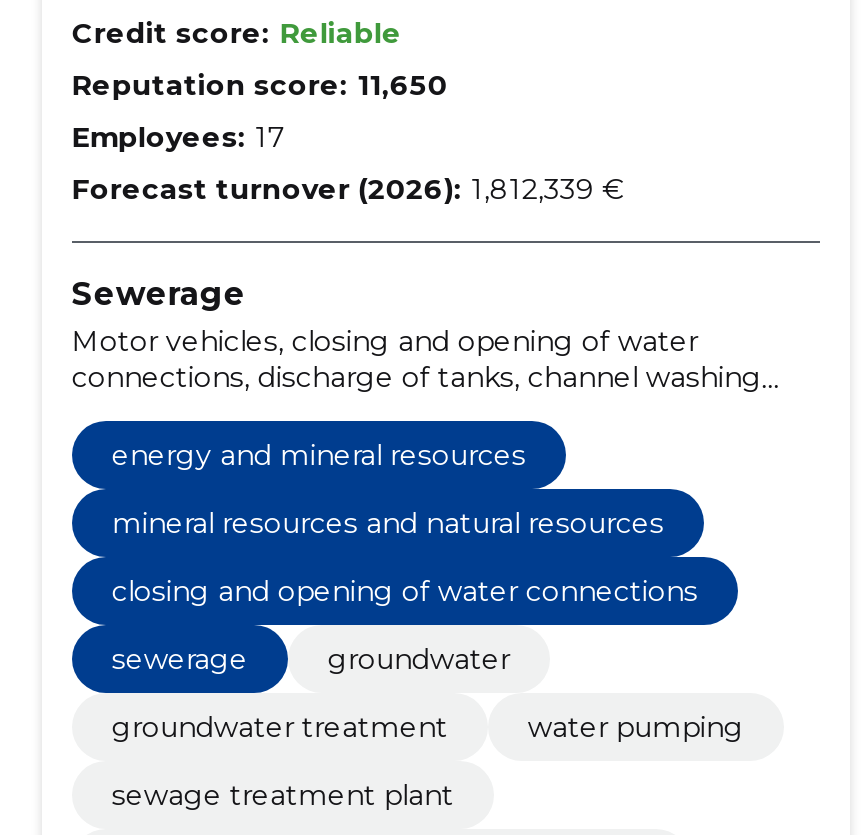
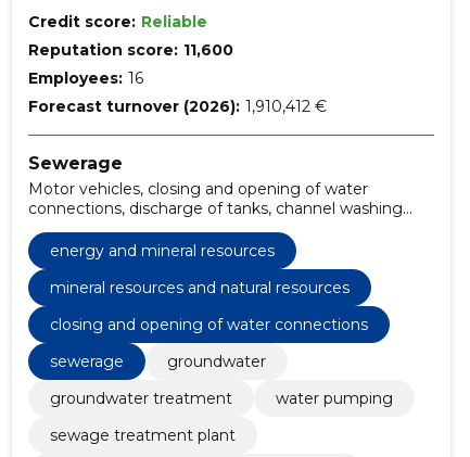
[72,66,448,102] Reputation score: 11,650 -> [28,40,233,59] Reputation score: 11,600
[72,118,286,154] Employees: 17 -> [28,68,143,87] Employees: 16
[72,170,624,206] Forecast turnover (2026): 1,812,339 € -> [28,96,327,116] Forecast turnover (2026): 1,910,412 €

